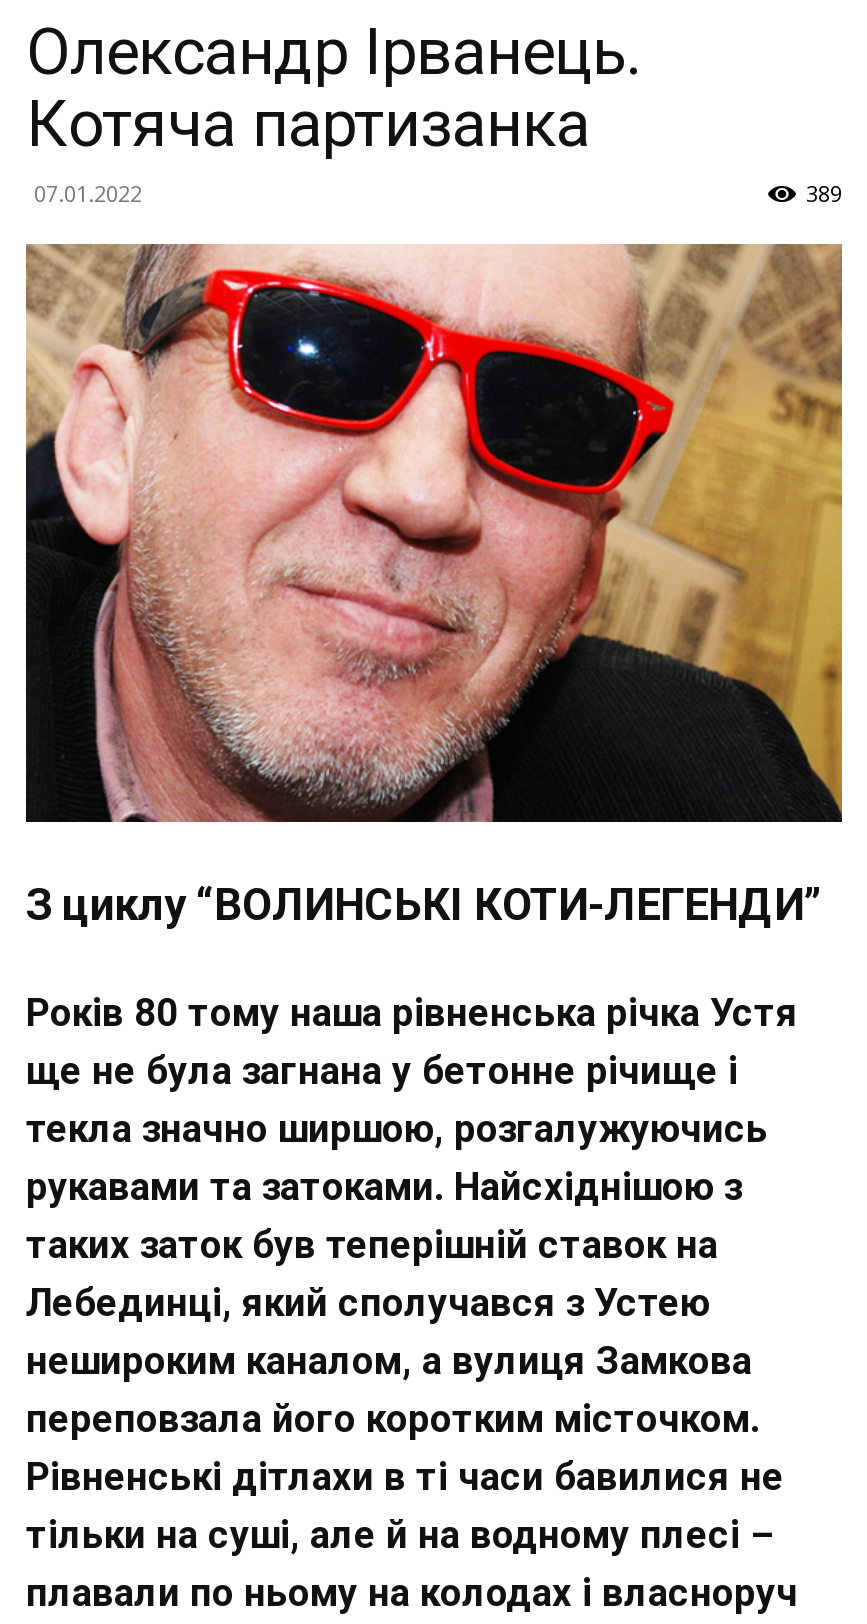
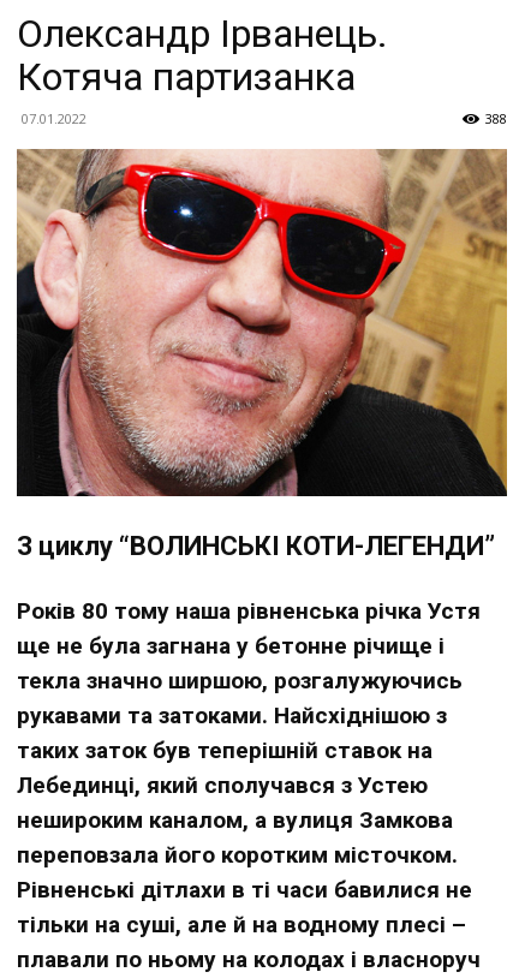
[806,178,842,208] 389 -> [485,109,507,127] 388

